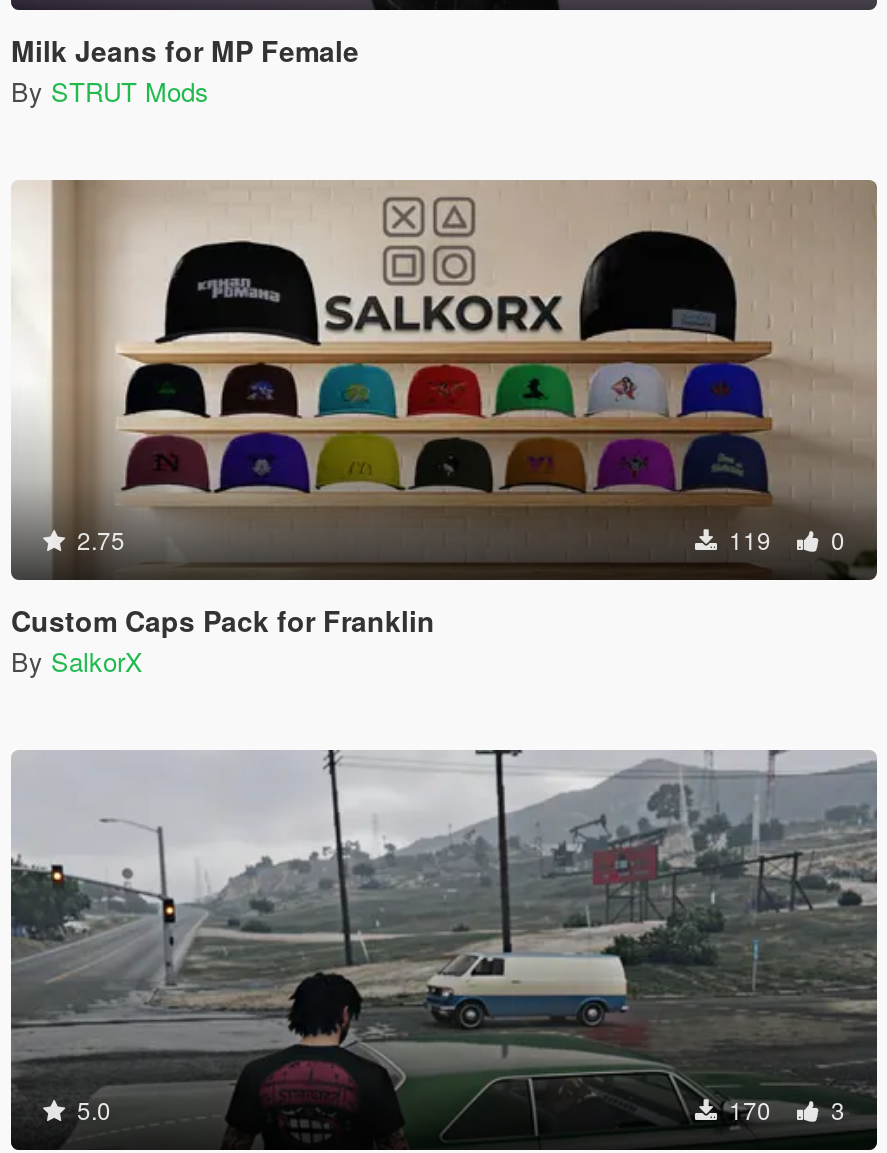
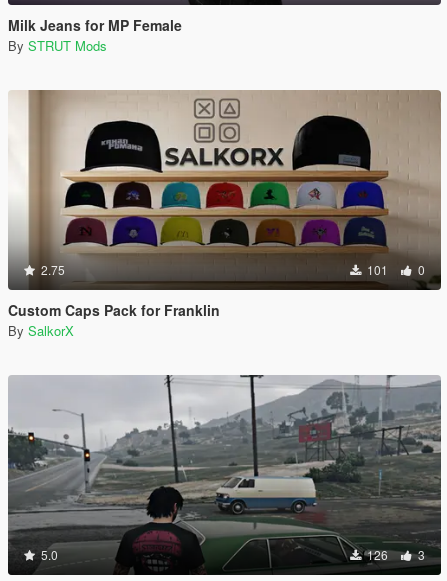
[723,522,845,556] 119 0 -> [364,261,425,278] 101 0
[723,1092,845,1126] 170 3 -> [364,546,425,563] 126 3

